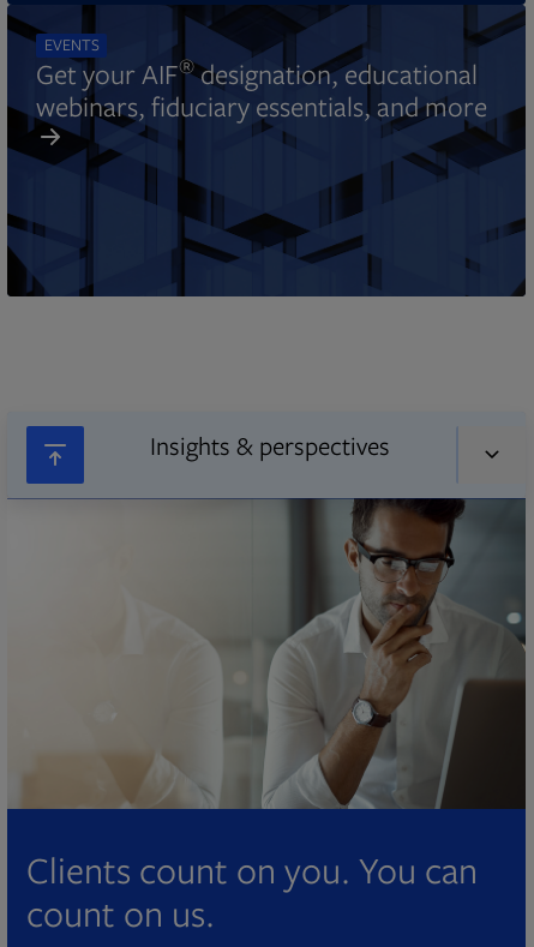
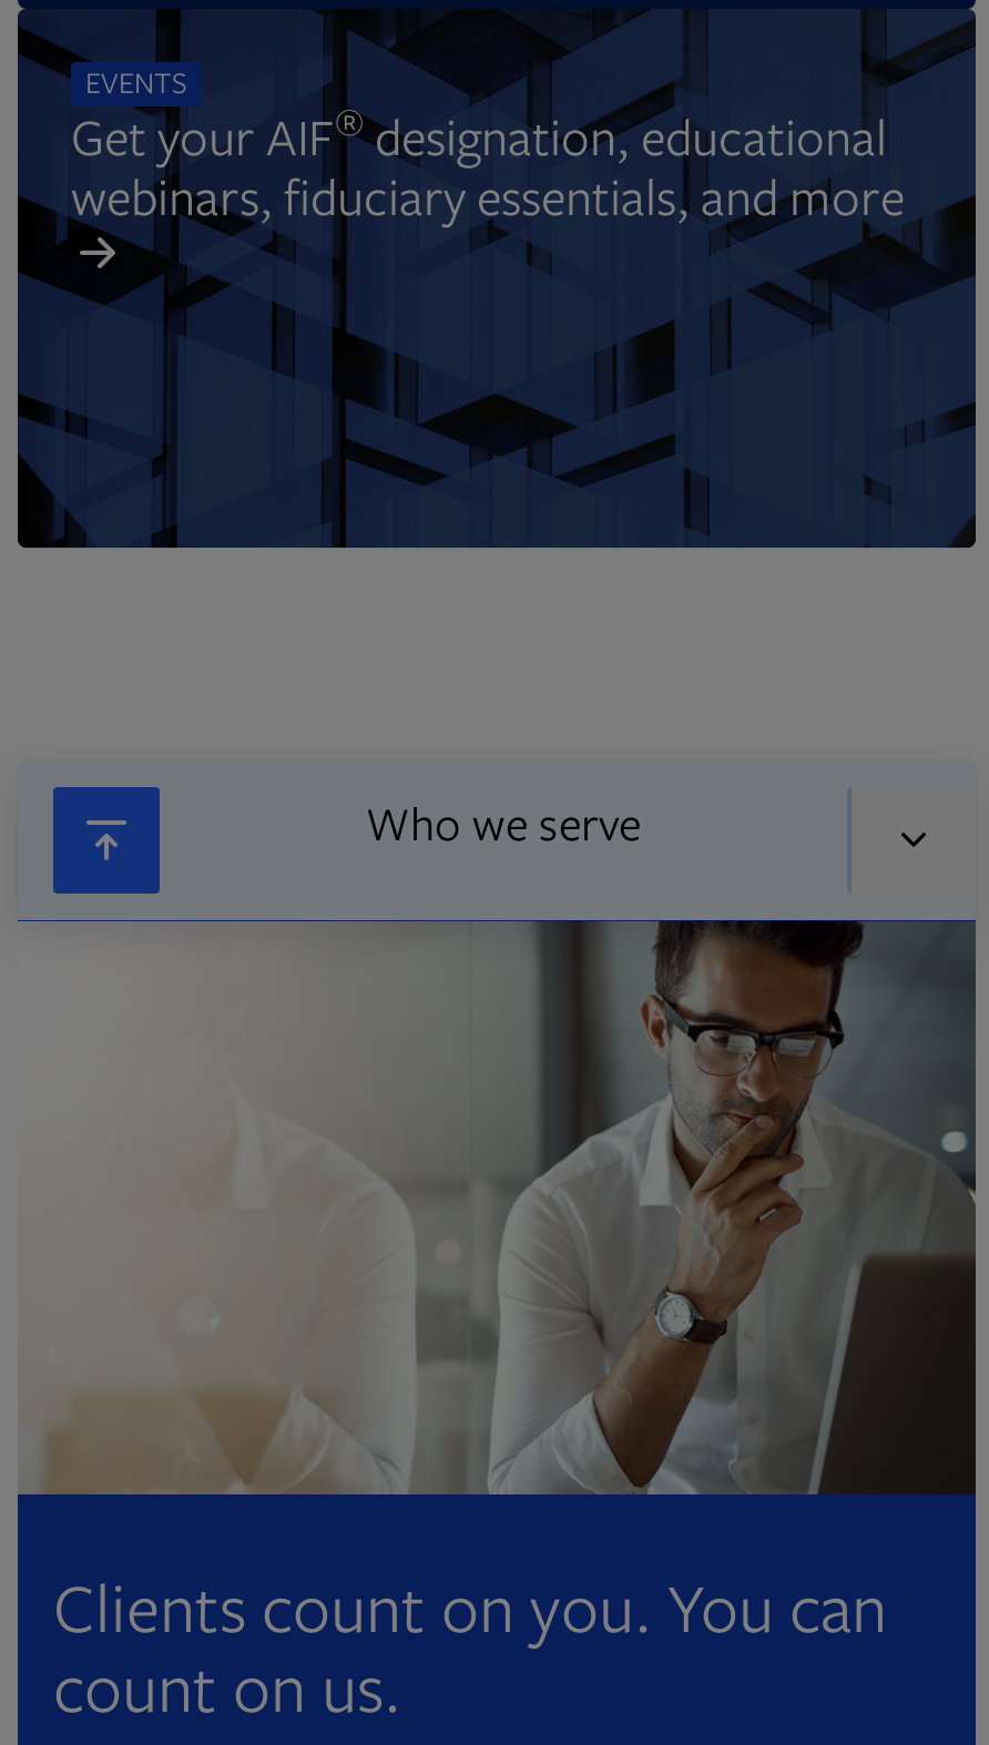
[150,428,390,462] Insights & perspectives -> [366,792,641,854] Who we serve

